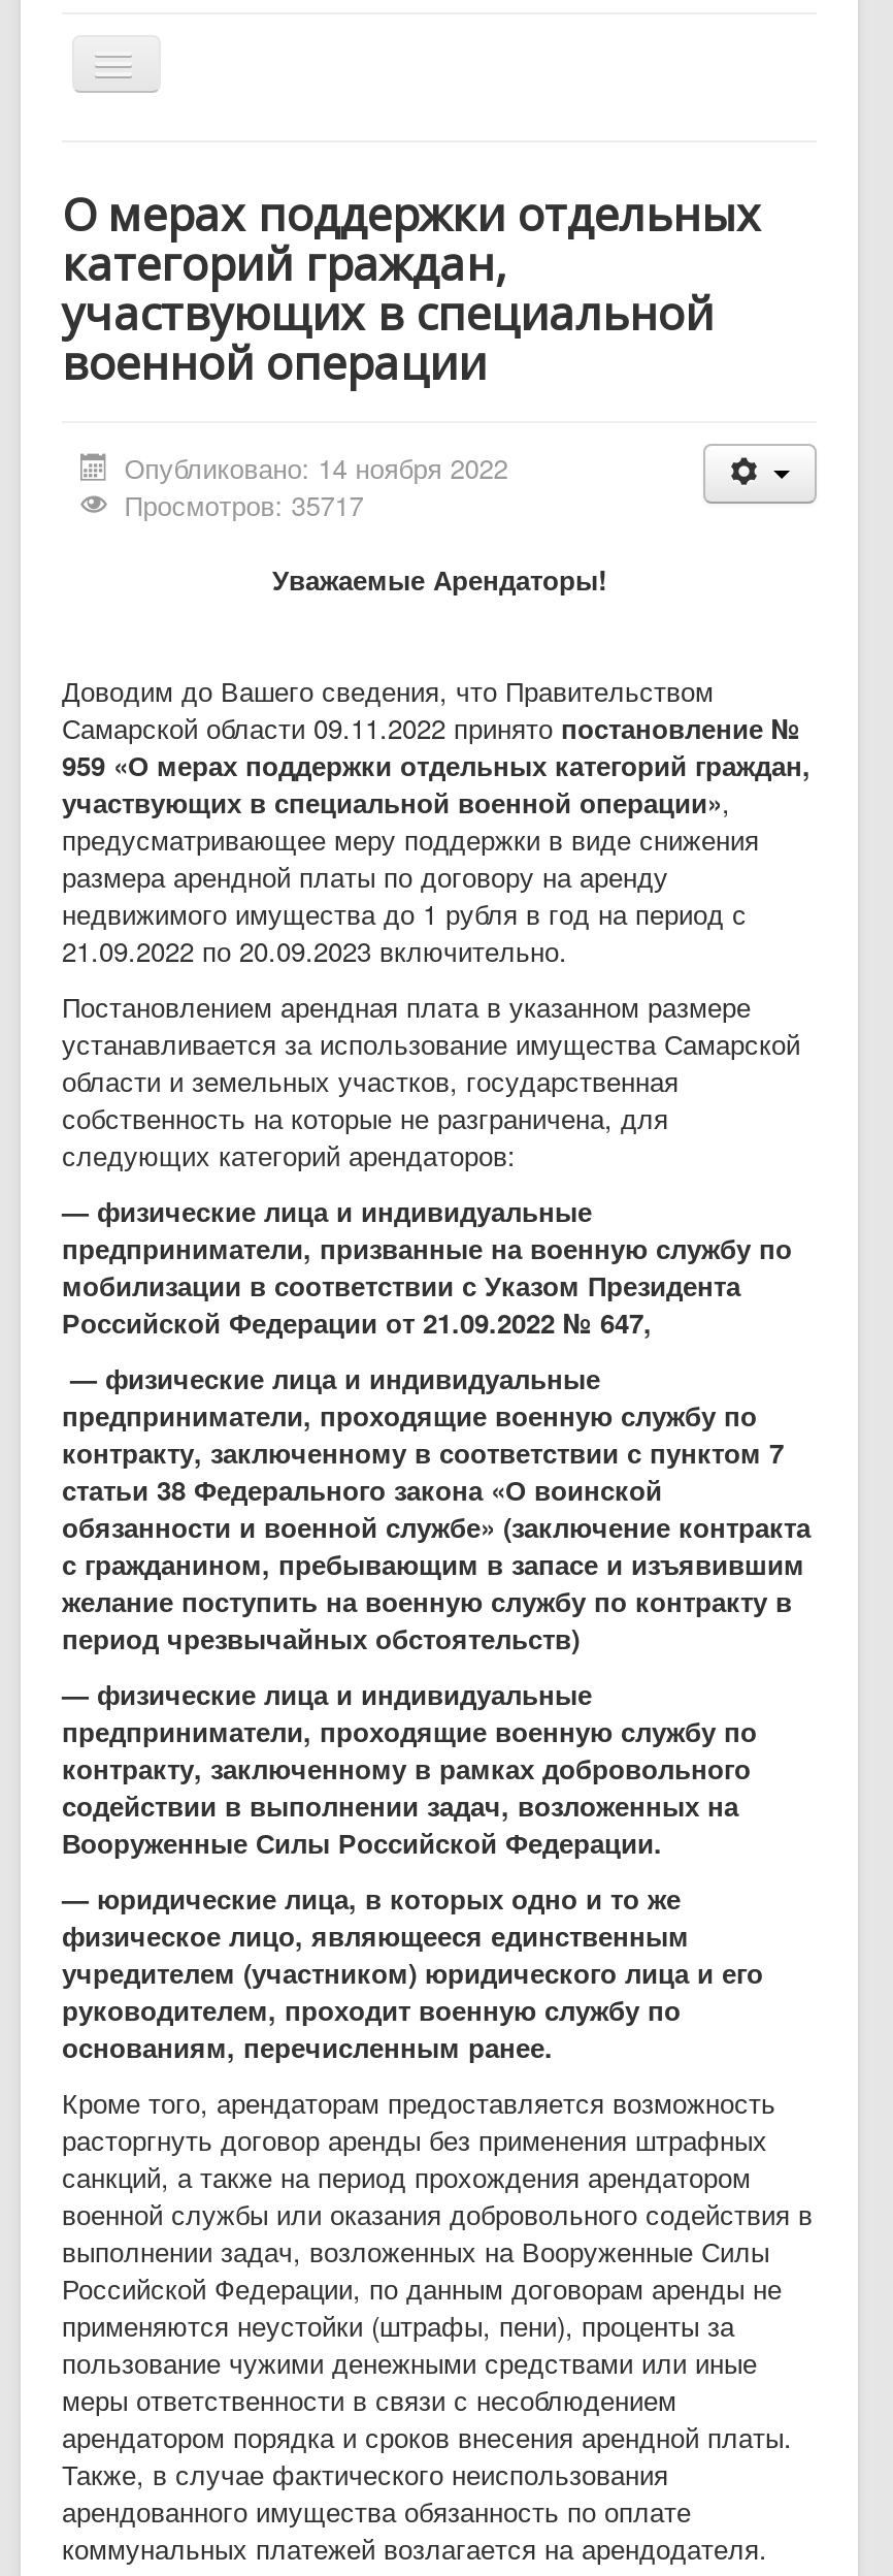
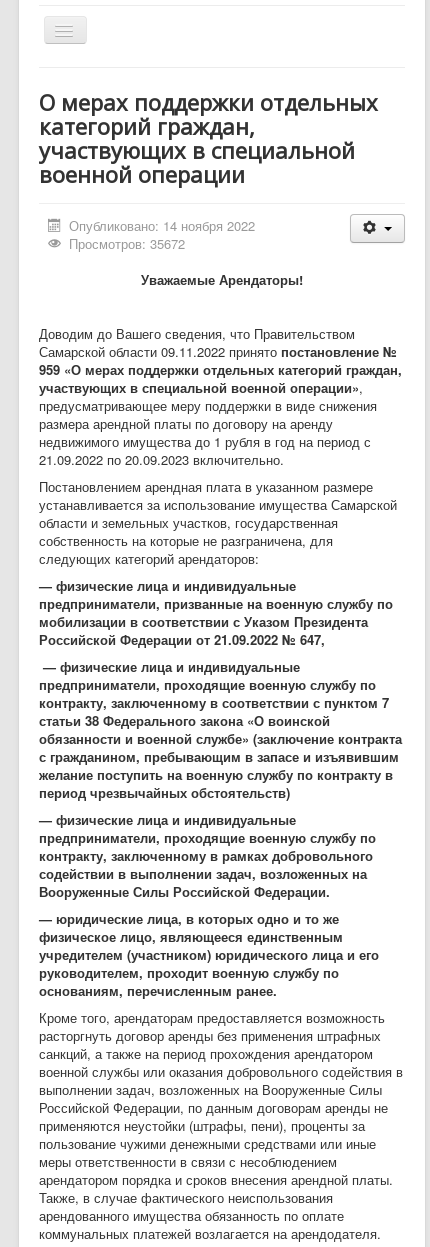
[124,485,363,524] Просмотров: 35717 -> [69,234,185,253] Просмотров: 35672

